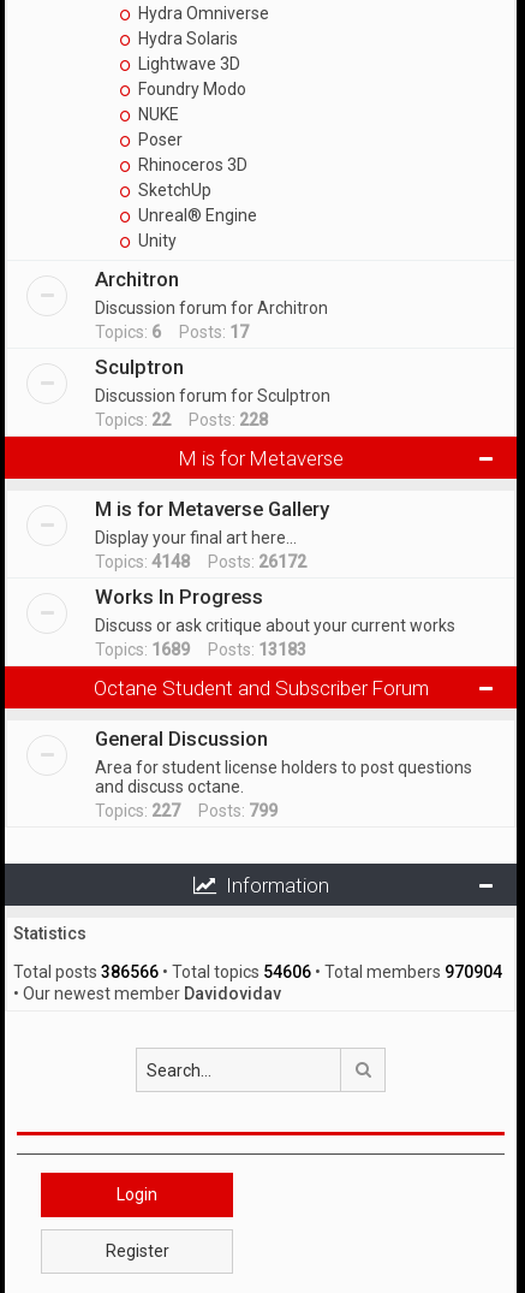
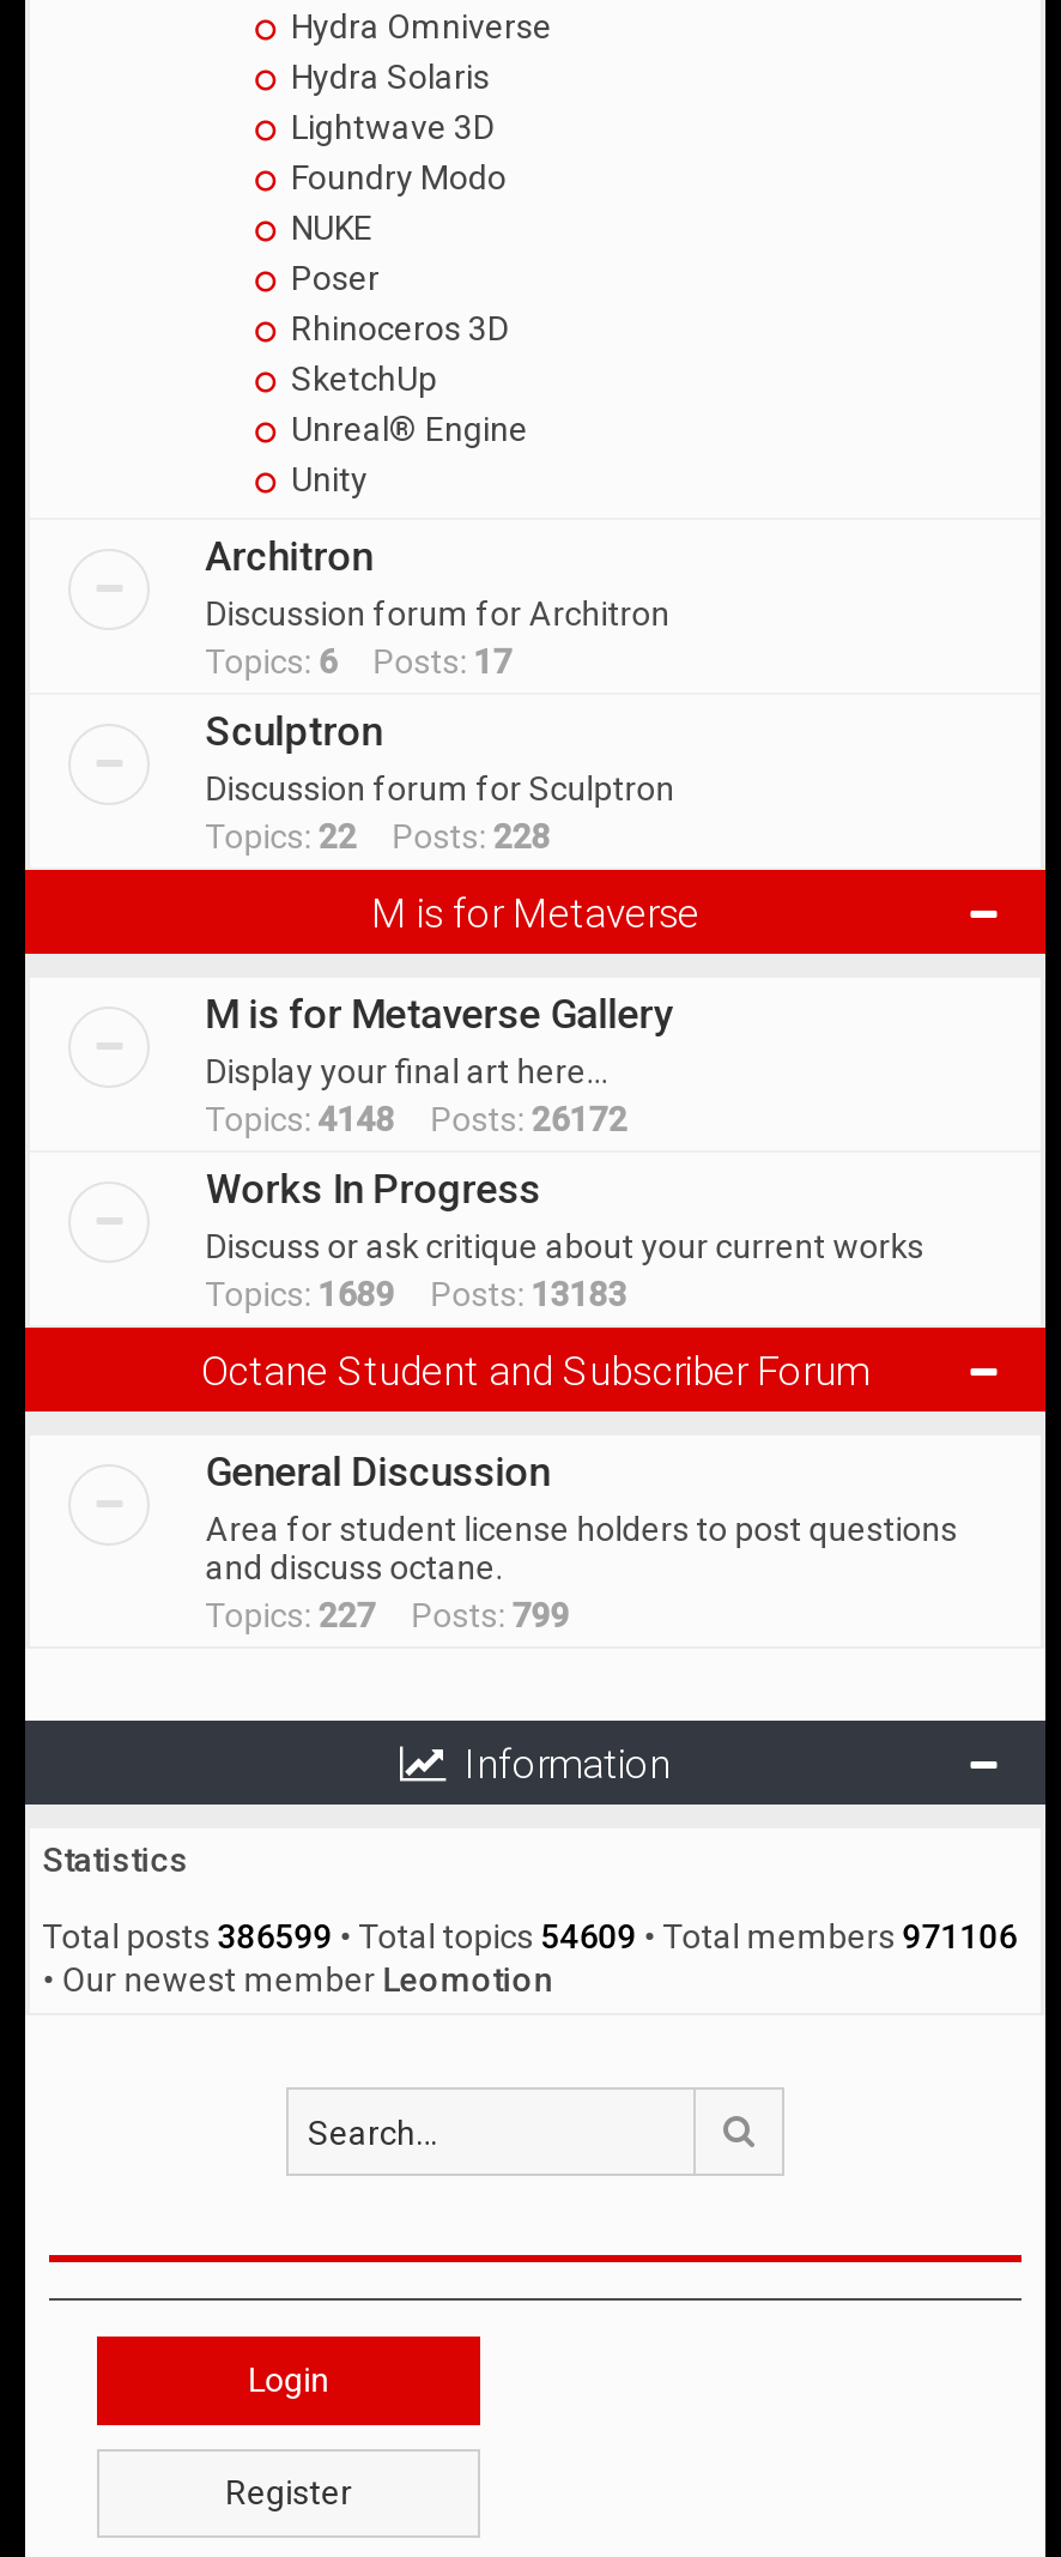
[13,962,502,981] Total posts 386566 • Total topics 54606 • Total members 970904 -> [42,1917,1017,1955] Total posts 386599 • Total topics 54609 • Total members 971106
[13,984,281,1003] • Our newest member Davidovidav -> [42,1960,553,1999] • Our newest member Leomotion

